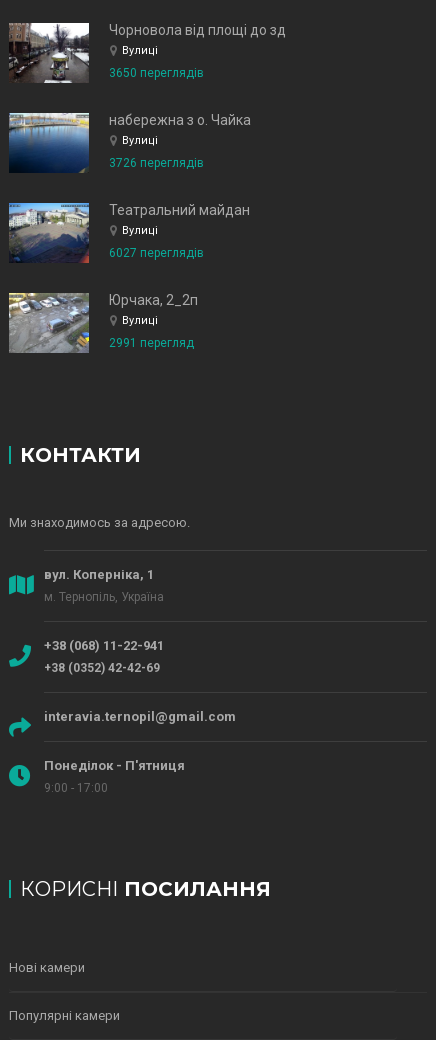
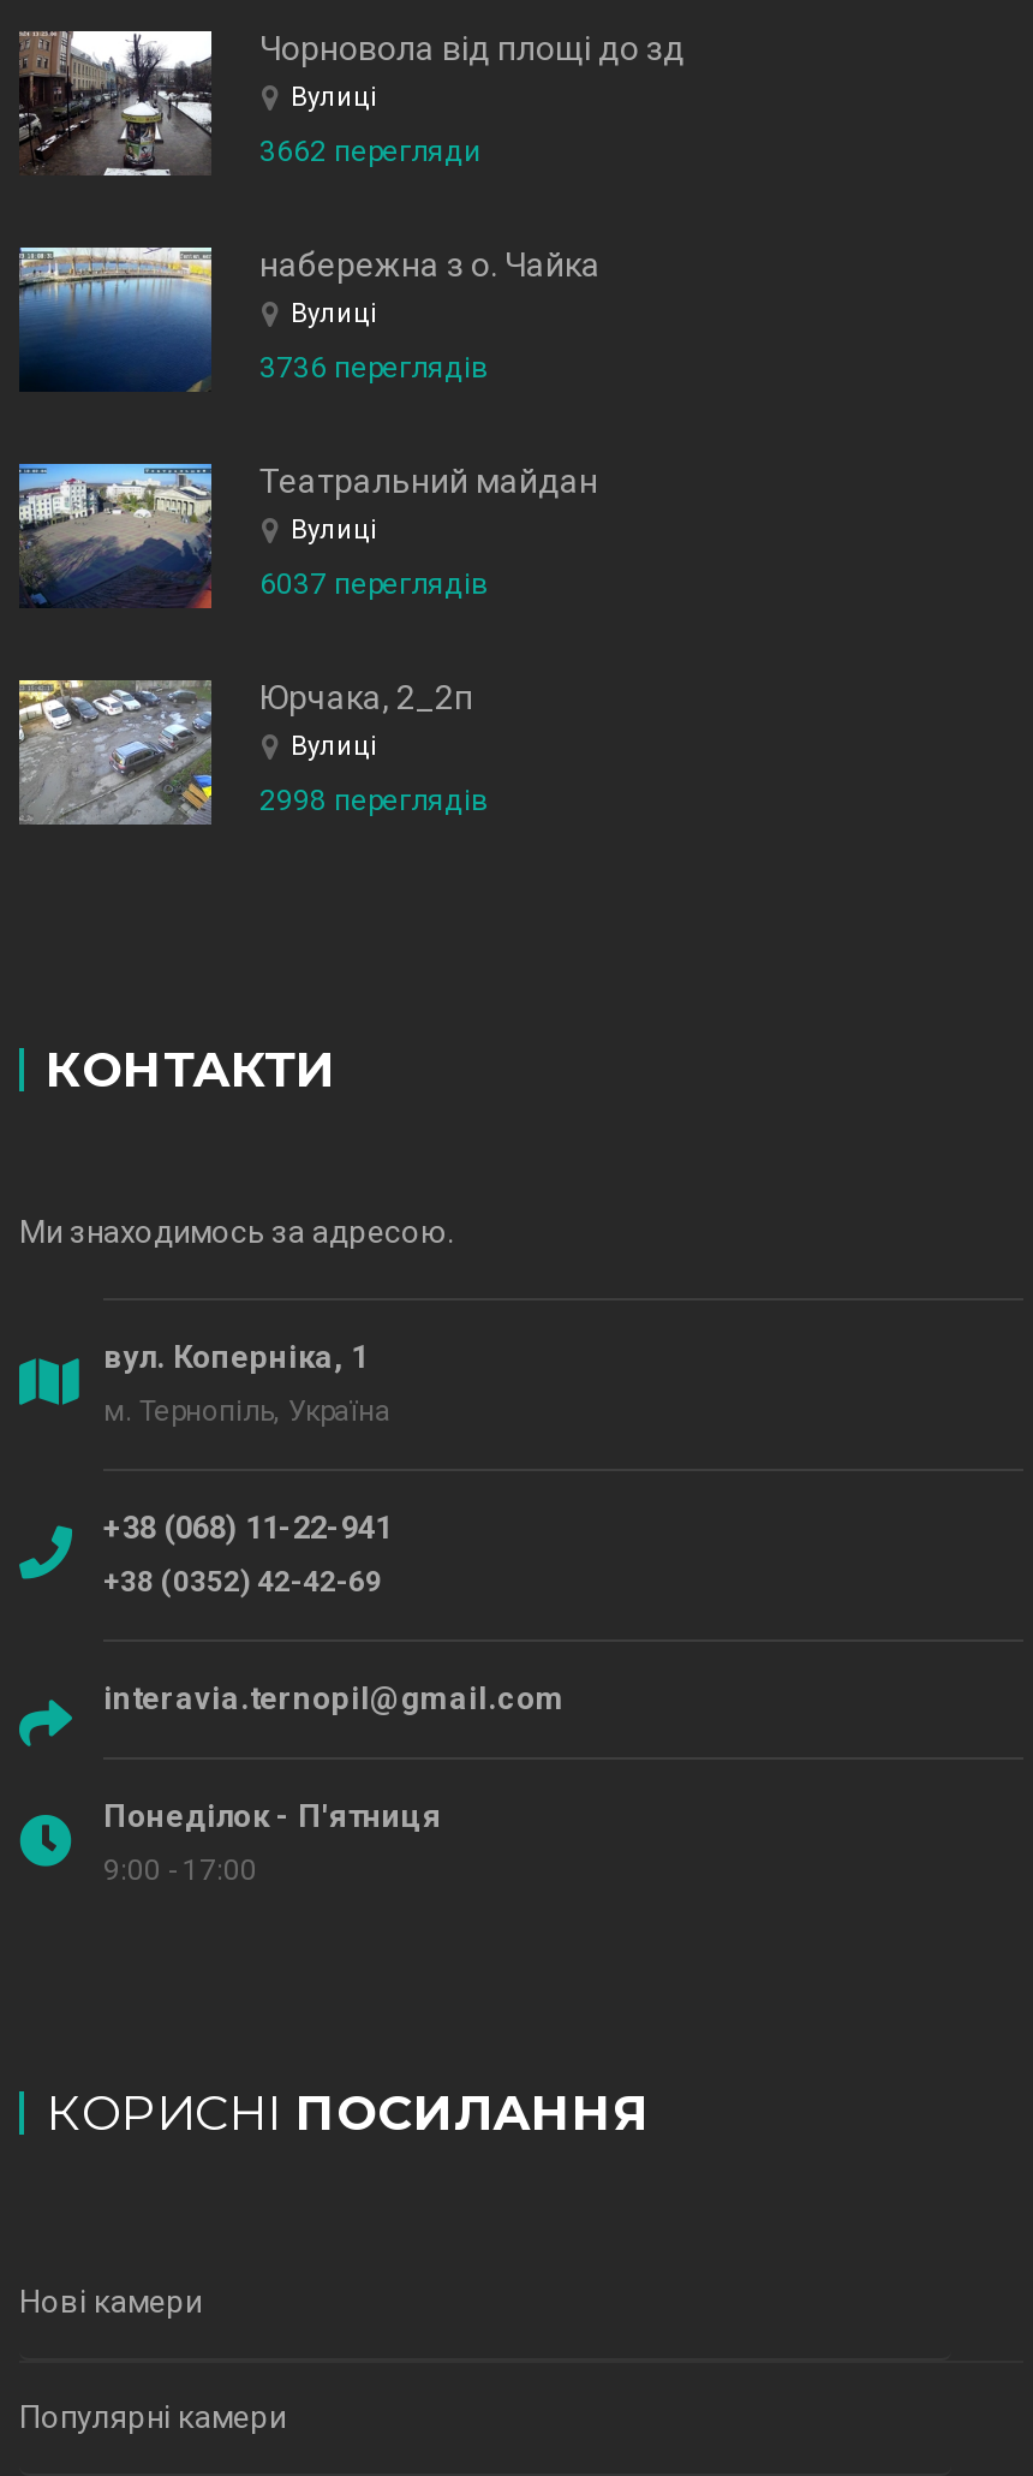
[109,66,204,80] 3650 переглядів -> [259,135,480,168] 3662 перегляди
[109,156,204,170] 3726 переглядів -> [259,351,488,385] 3736 переглядів
[109,246,204,260] 6027 переглядів -> [259,567,488,601] 6037 переглядів
[109,336,194,350] 2991 перегляд -> [259,784,488,817] 2998 переглядів

